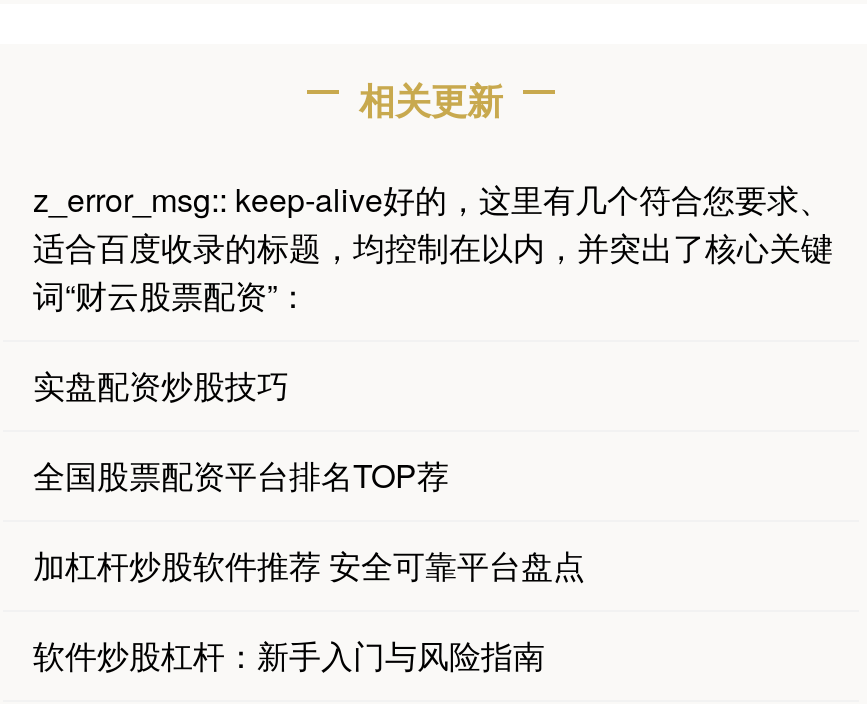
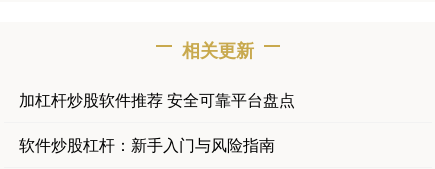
[33,177,833,499] z_error_msg:: keep-alive好的，这里有几个符合您要求、 | 适合百度收录的标题，均控制在以内，并突出了核心关键 | 词“财云股票配资”： | 实盘配资炒股技巧 | 全国股票配资平台排名TOP荐 -> none

